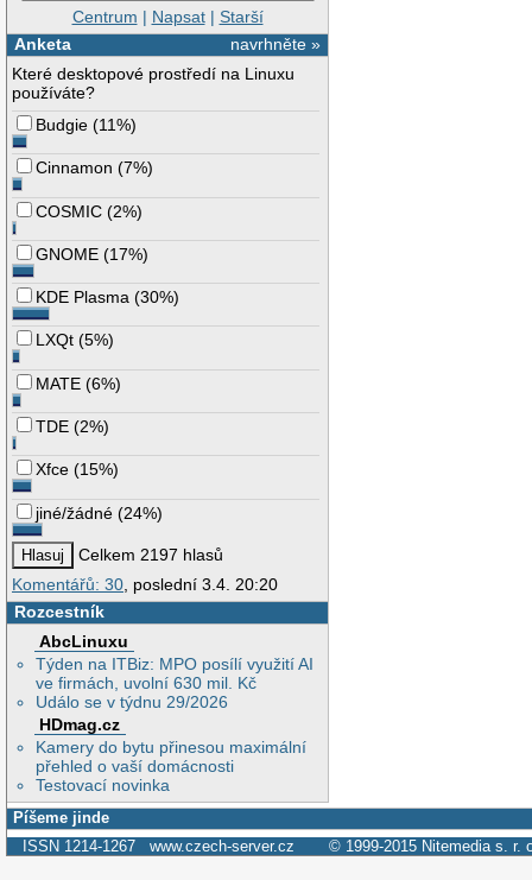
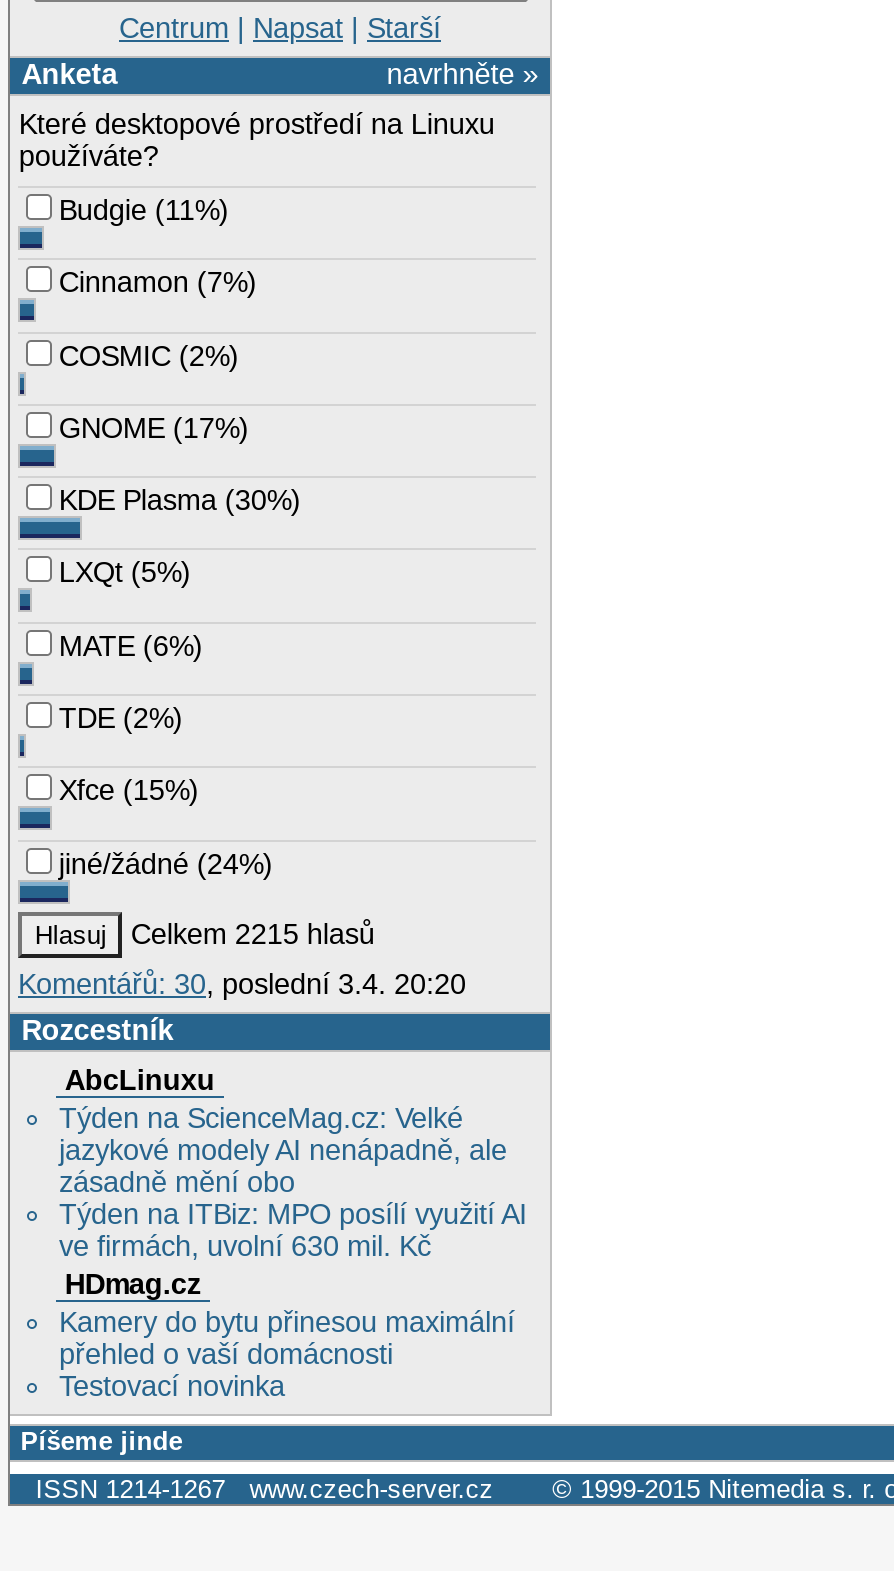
[74,545,224,564] Celkem 2197 hlasů -> [123,918,375,950] Celkem 2215 hlasů
none -> [59,1102,507,1198] Týden na ScienceMag.cz: Velké | jazykové modely AI nenápadně, ale | zásadně mění obo
moved [36,654,314,692] -> [59,1198,527,1262]: Týden na ITBiz: MPO posílí využití AI | ve firmách, uvolní 630 mil. Kč
[36,692,229,711] Událo se v týdnu 29/2026 -> none

